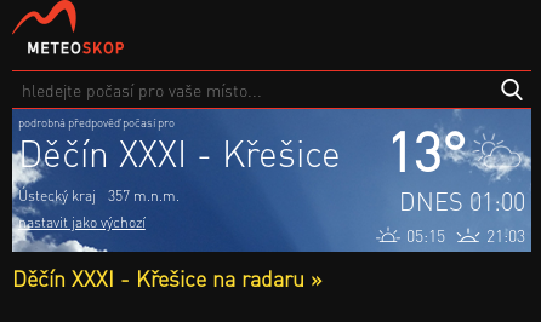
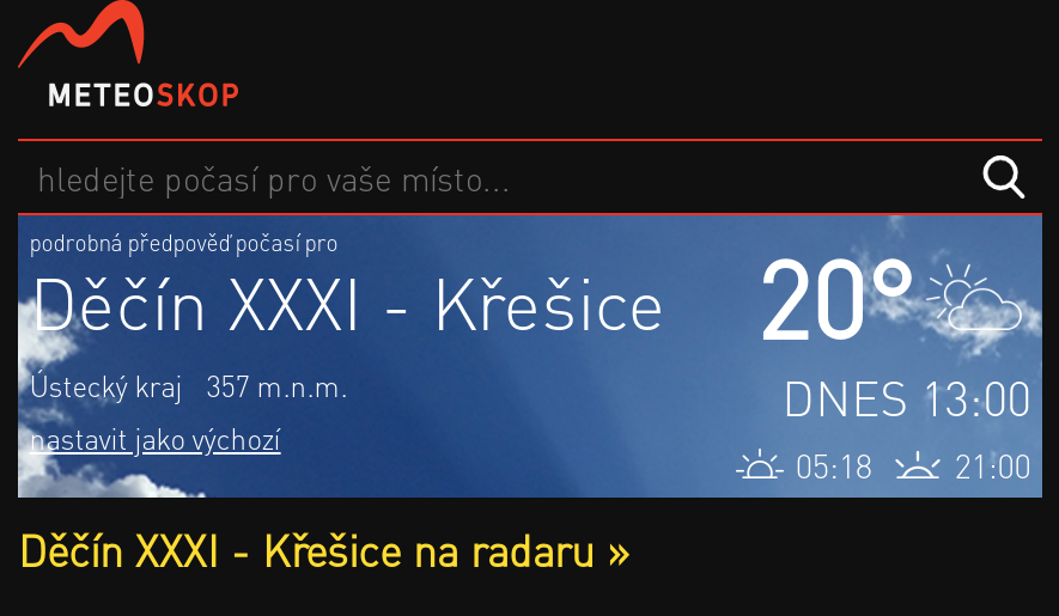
[18,115,467,185] Děčín XXXI - Křešice 13° -> [29,227,916,366] Děčín XXXI - Křešice 20°
[399,185,525,216] DNES 01:00 -> [782,366,1031,428] DNES 13:00
[406,223,445,245] 05:15 -> [795,442,872,485] 05:18
[487,223,525,245] 21:03 -> [954,442,1031,485] 21:00

